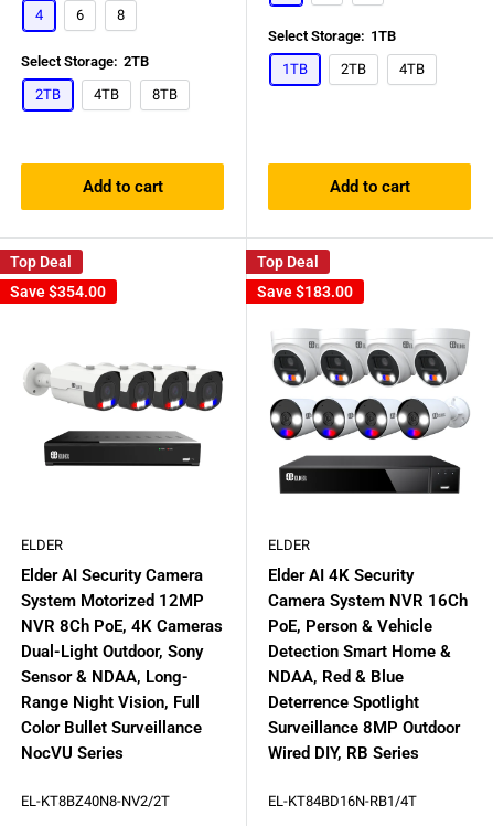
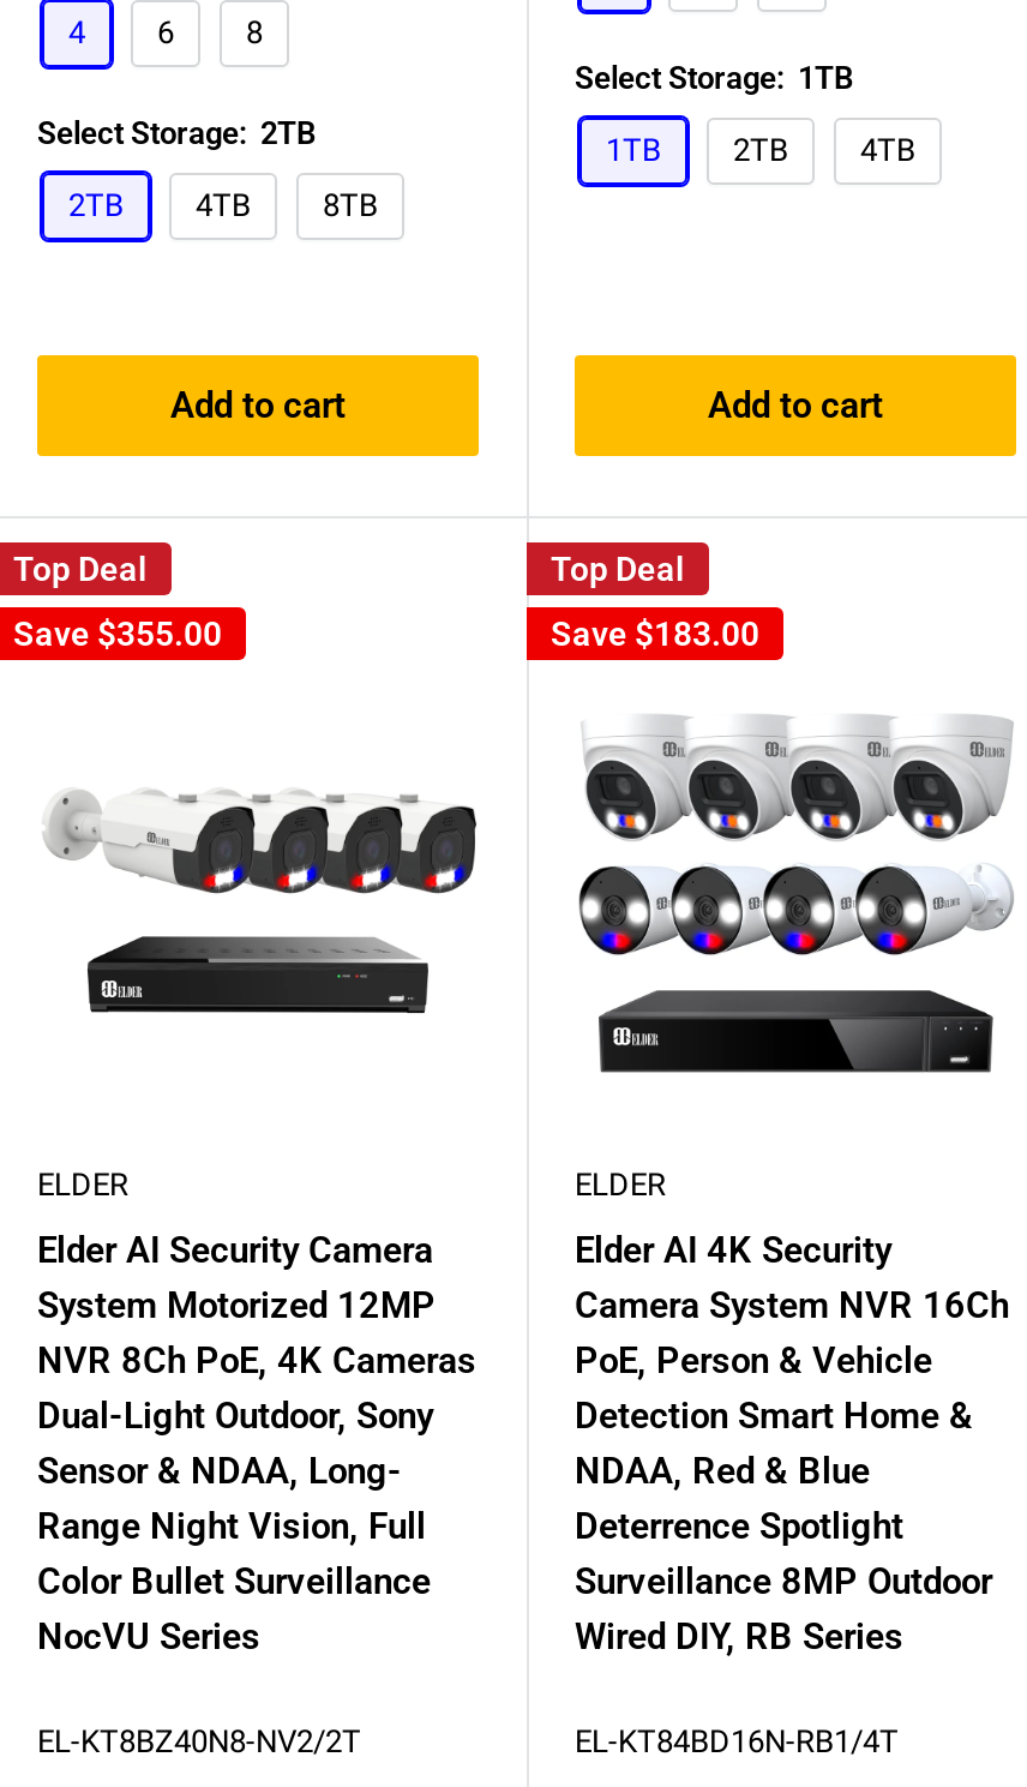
[10,283,106,300] Save $354.00 -> [13,614,222,653] Save $355.00

